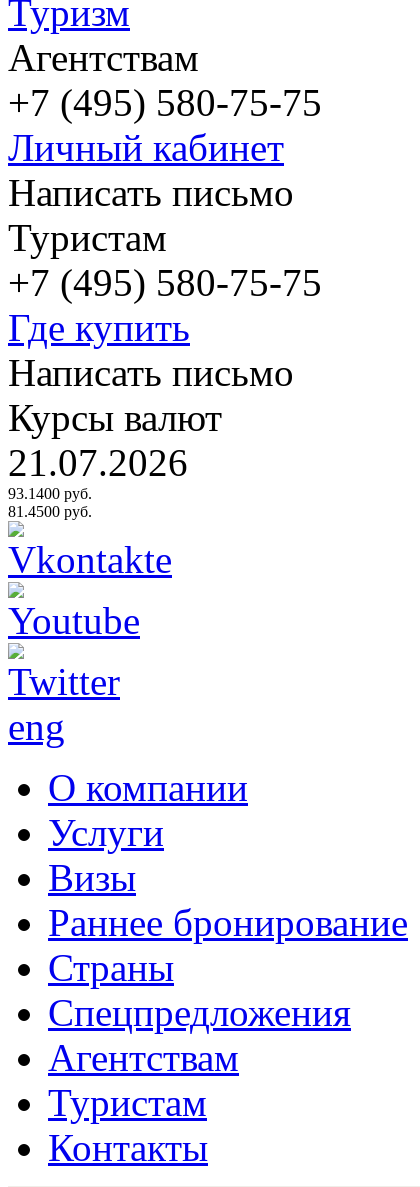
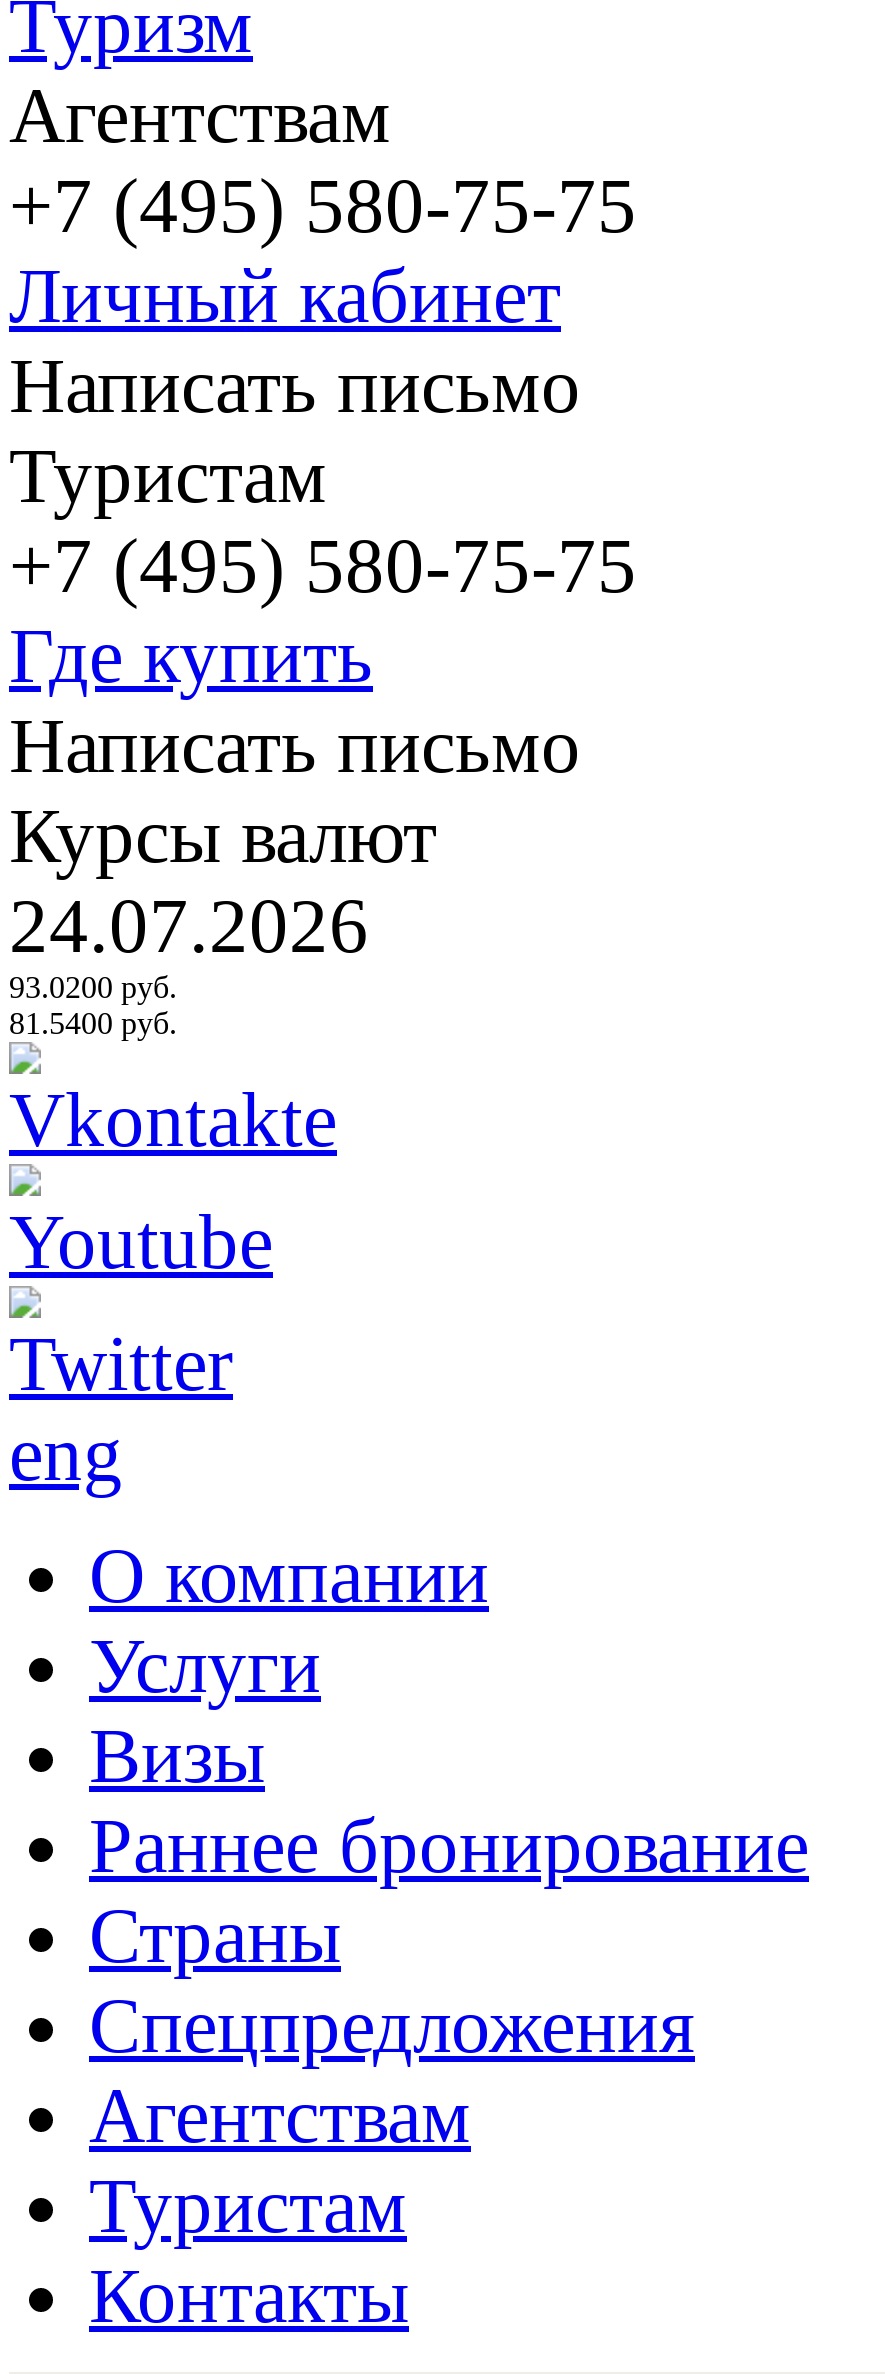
[8,441,188,484] 21.07.2026 -> [9,882,369,968] 24.07.2026
[8,485,92,502] 93.1400 руб. -> [9,970,177,1004] 93.0200 руб.
[8,503,92,520] 81.4500 руб. -> [9,1006,177,1040] 81.5400 руб.

